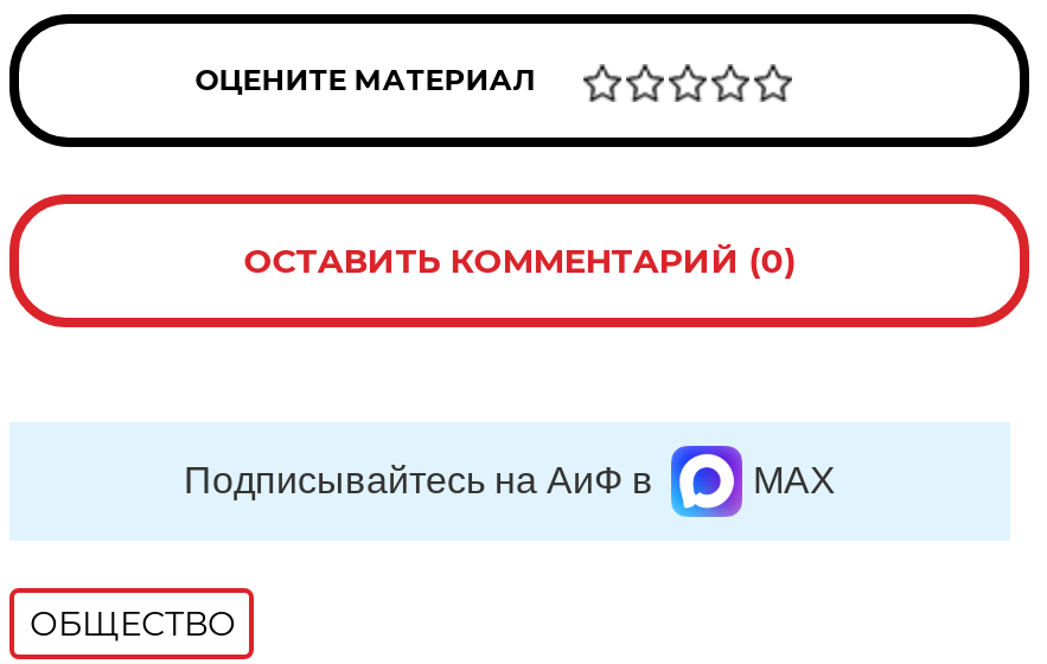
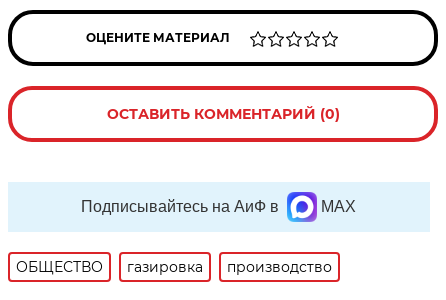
none -> [127,258,332,276] газировка | производство

